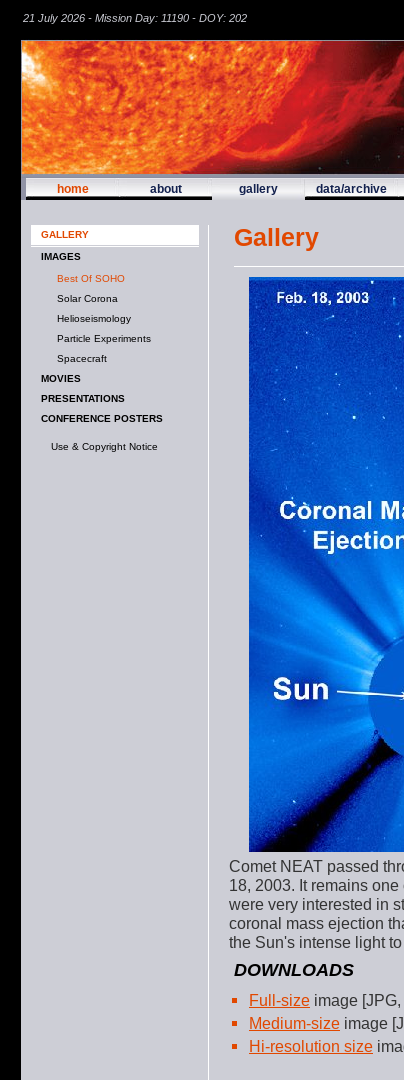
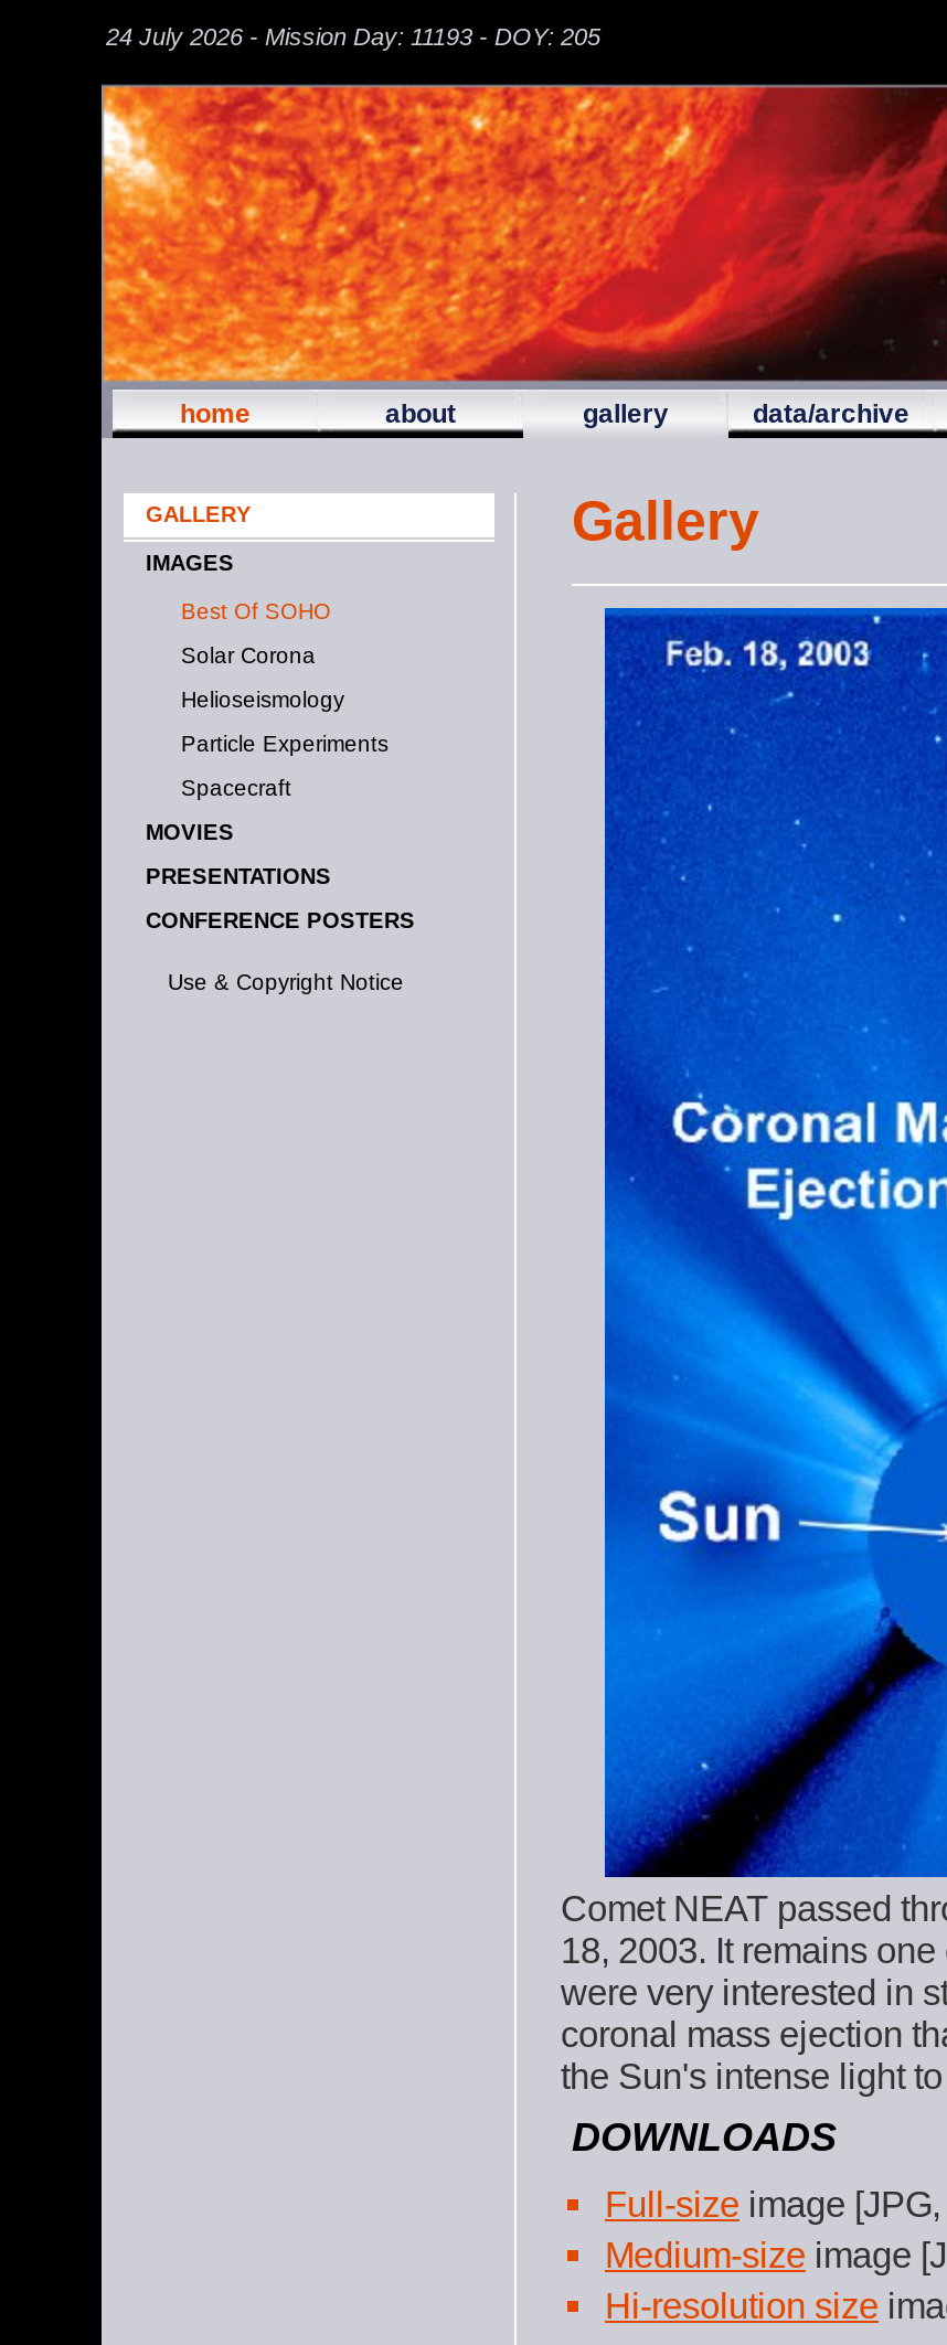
[23,12,247,24] 21 July 2026 - Mission Day: 11190 - DOY: 202 -> [106,23,600,50] 24 July 2026 - Mission Day: 11193 - DOY: 205

